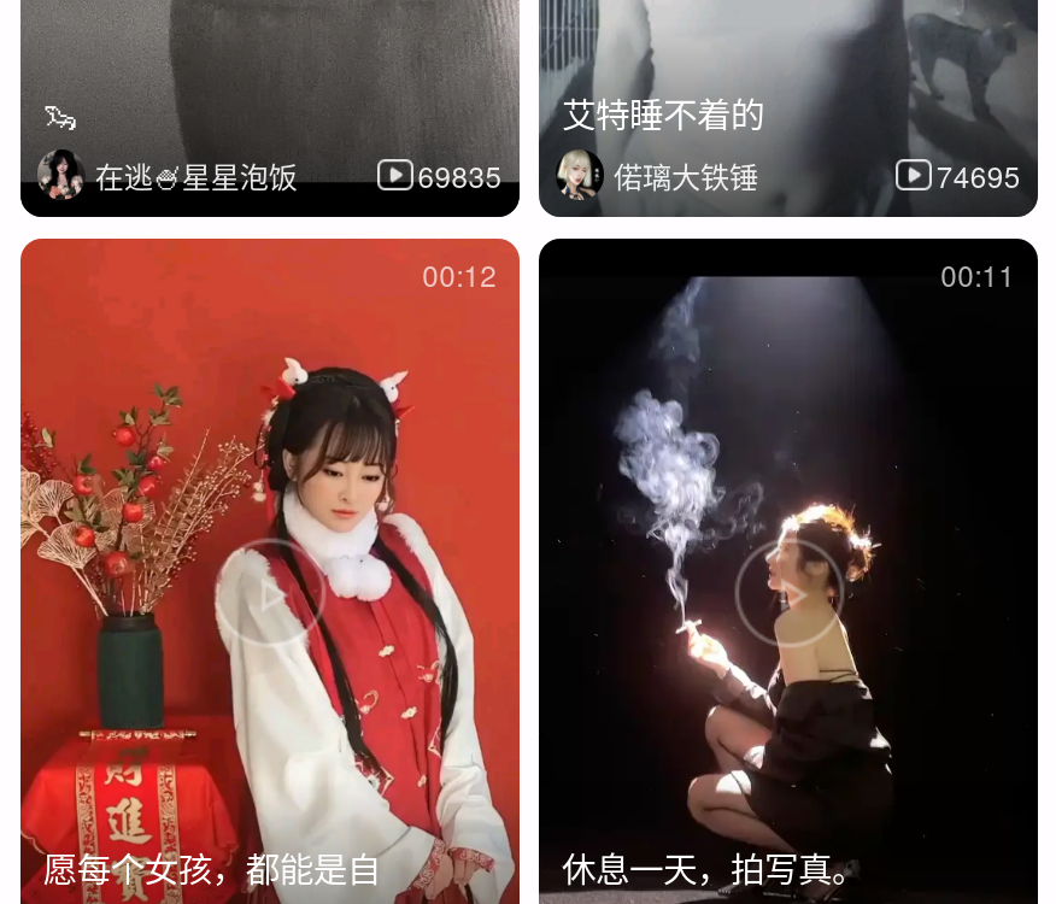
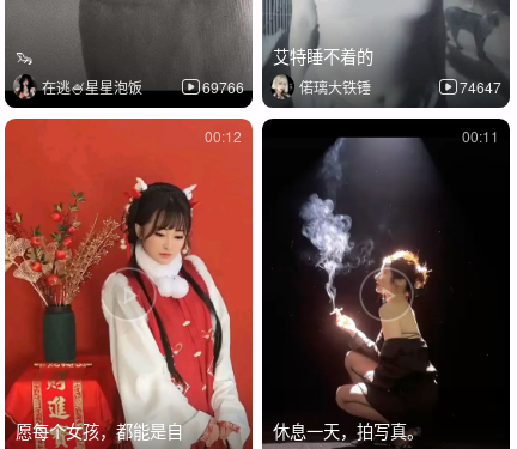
[418,153,502,194] 69835 -> [202,76,244,96] 69766
[936,153,1021,194] 74695 -> [459,76,501,96] 74647

